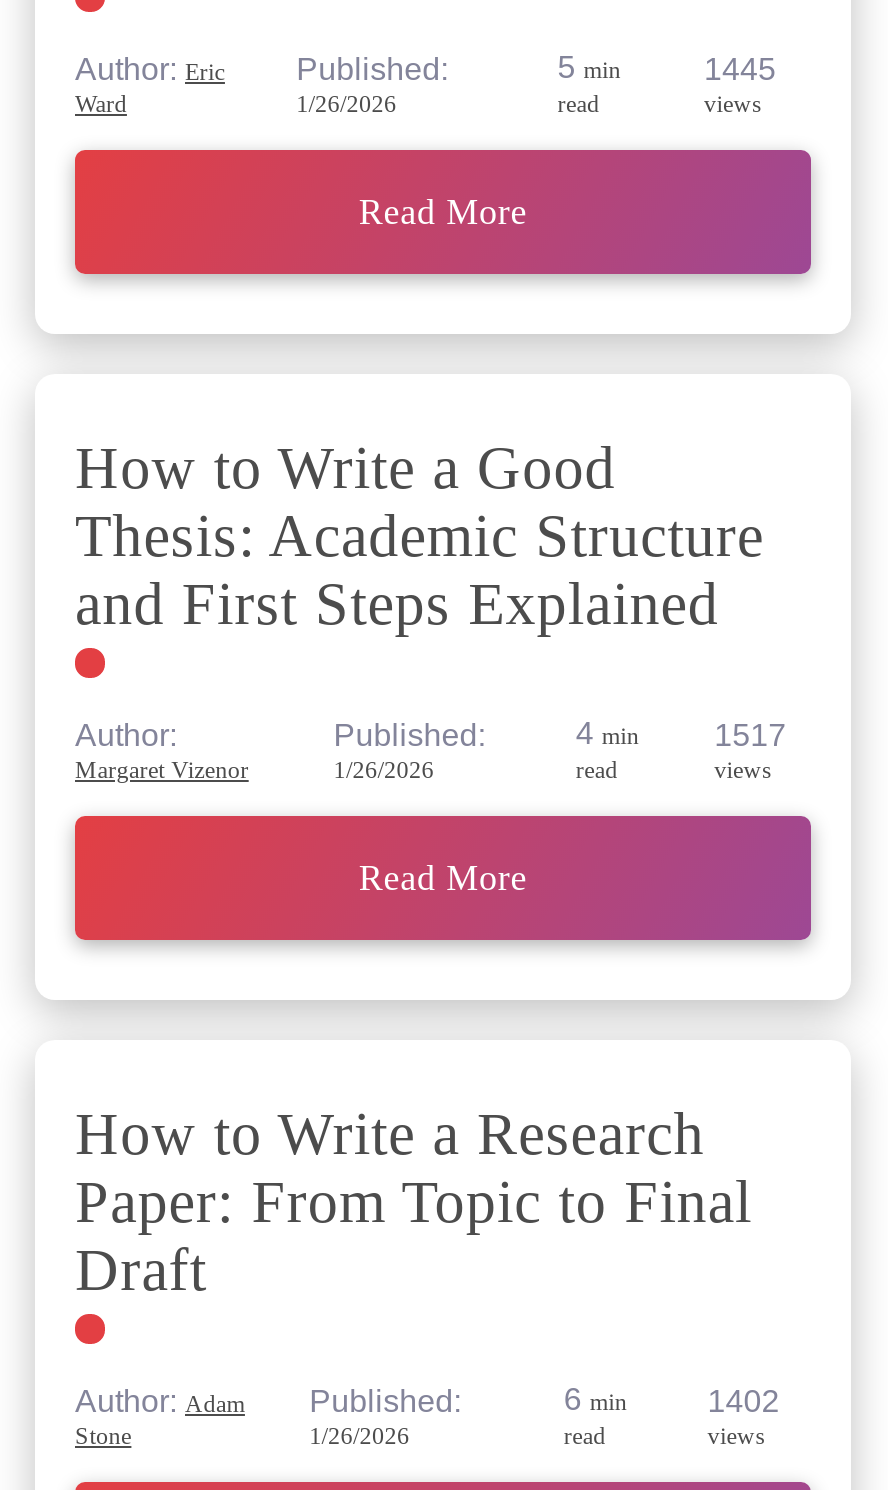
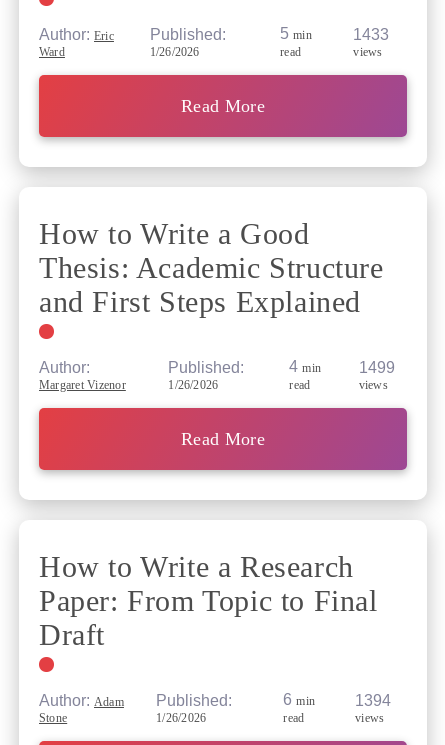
[704,51,776,85] 1445 -> [353,25,389,42] 1433
[714,717,786,751] 1517 -> [359,358,395,375] 1499
[707,1383,779,1417] 1402 -> [355,691,391,708] 1394

